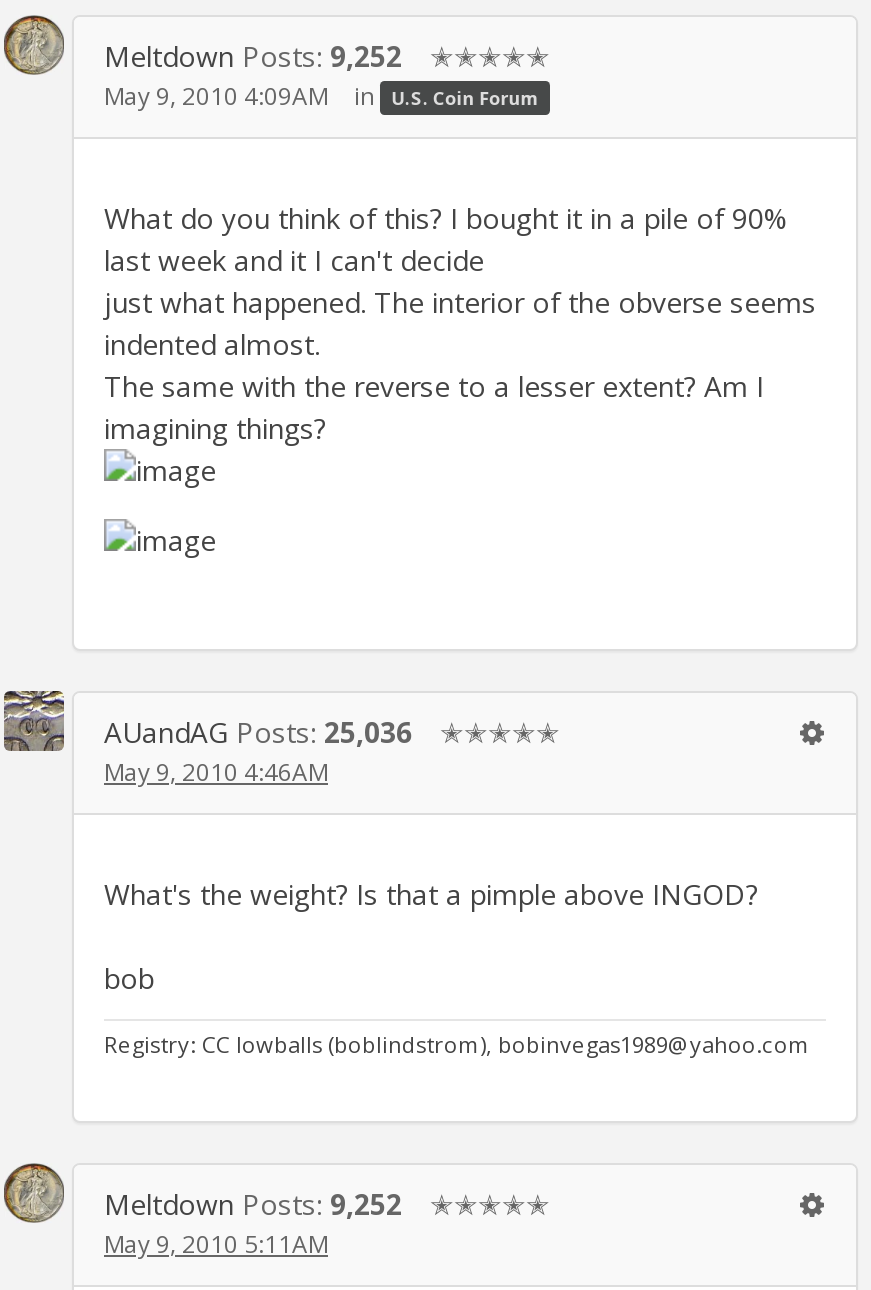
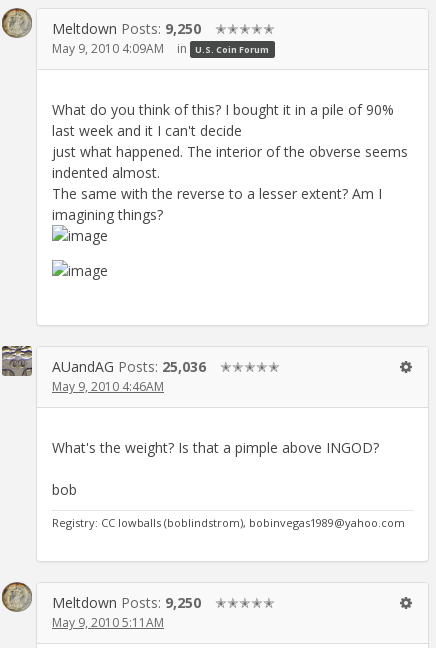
[104,36,402,74] Meltdown Posts: 9,252 -> [52,18,201,37] Meltdown Posts: 9,250
[104,1184,402,1222] Meltdown Posts: 9,252 -> [52,592,201,611] Meltdown Posts: 9,250

